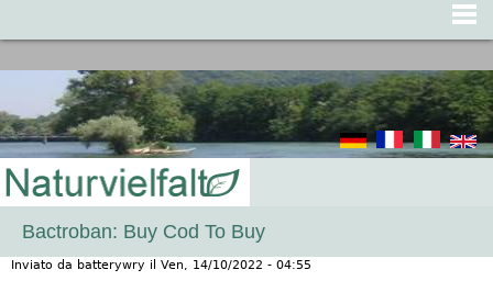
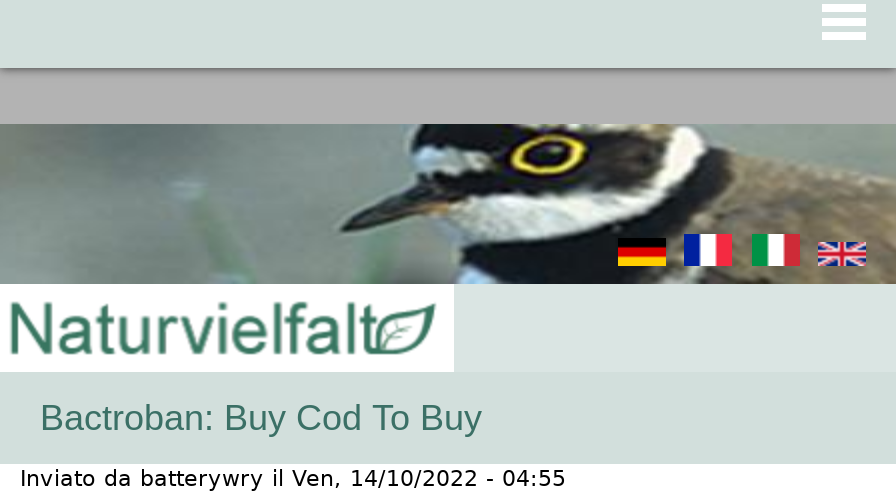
[3,70,490,158] [image] -> [6,124,890,286] [image]

